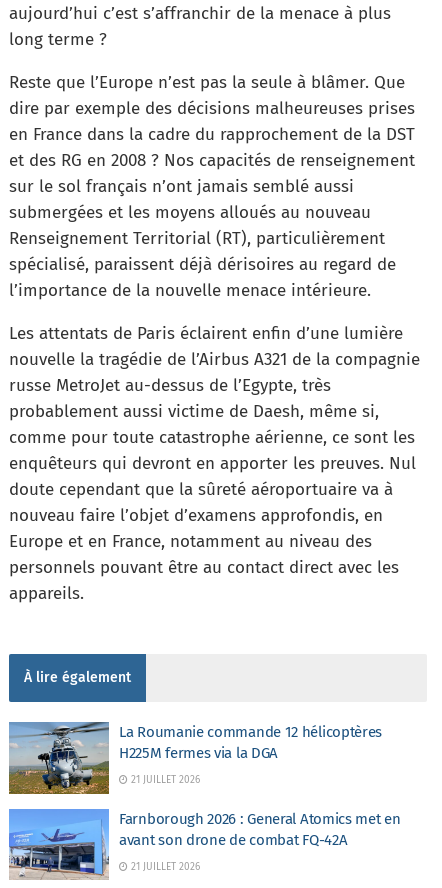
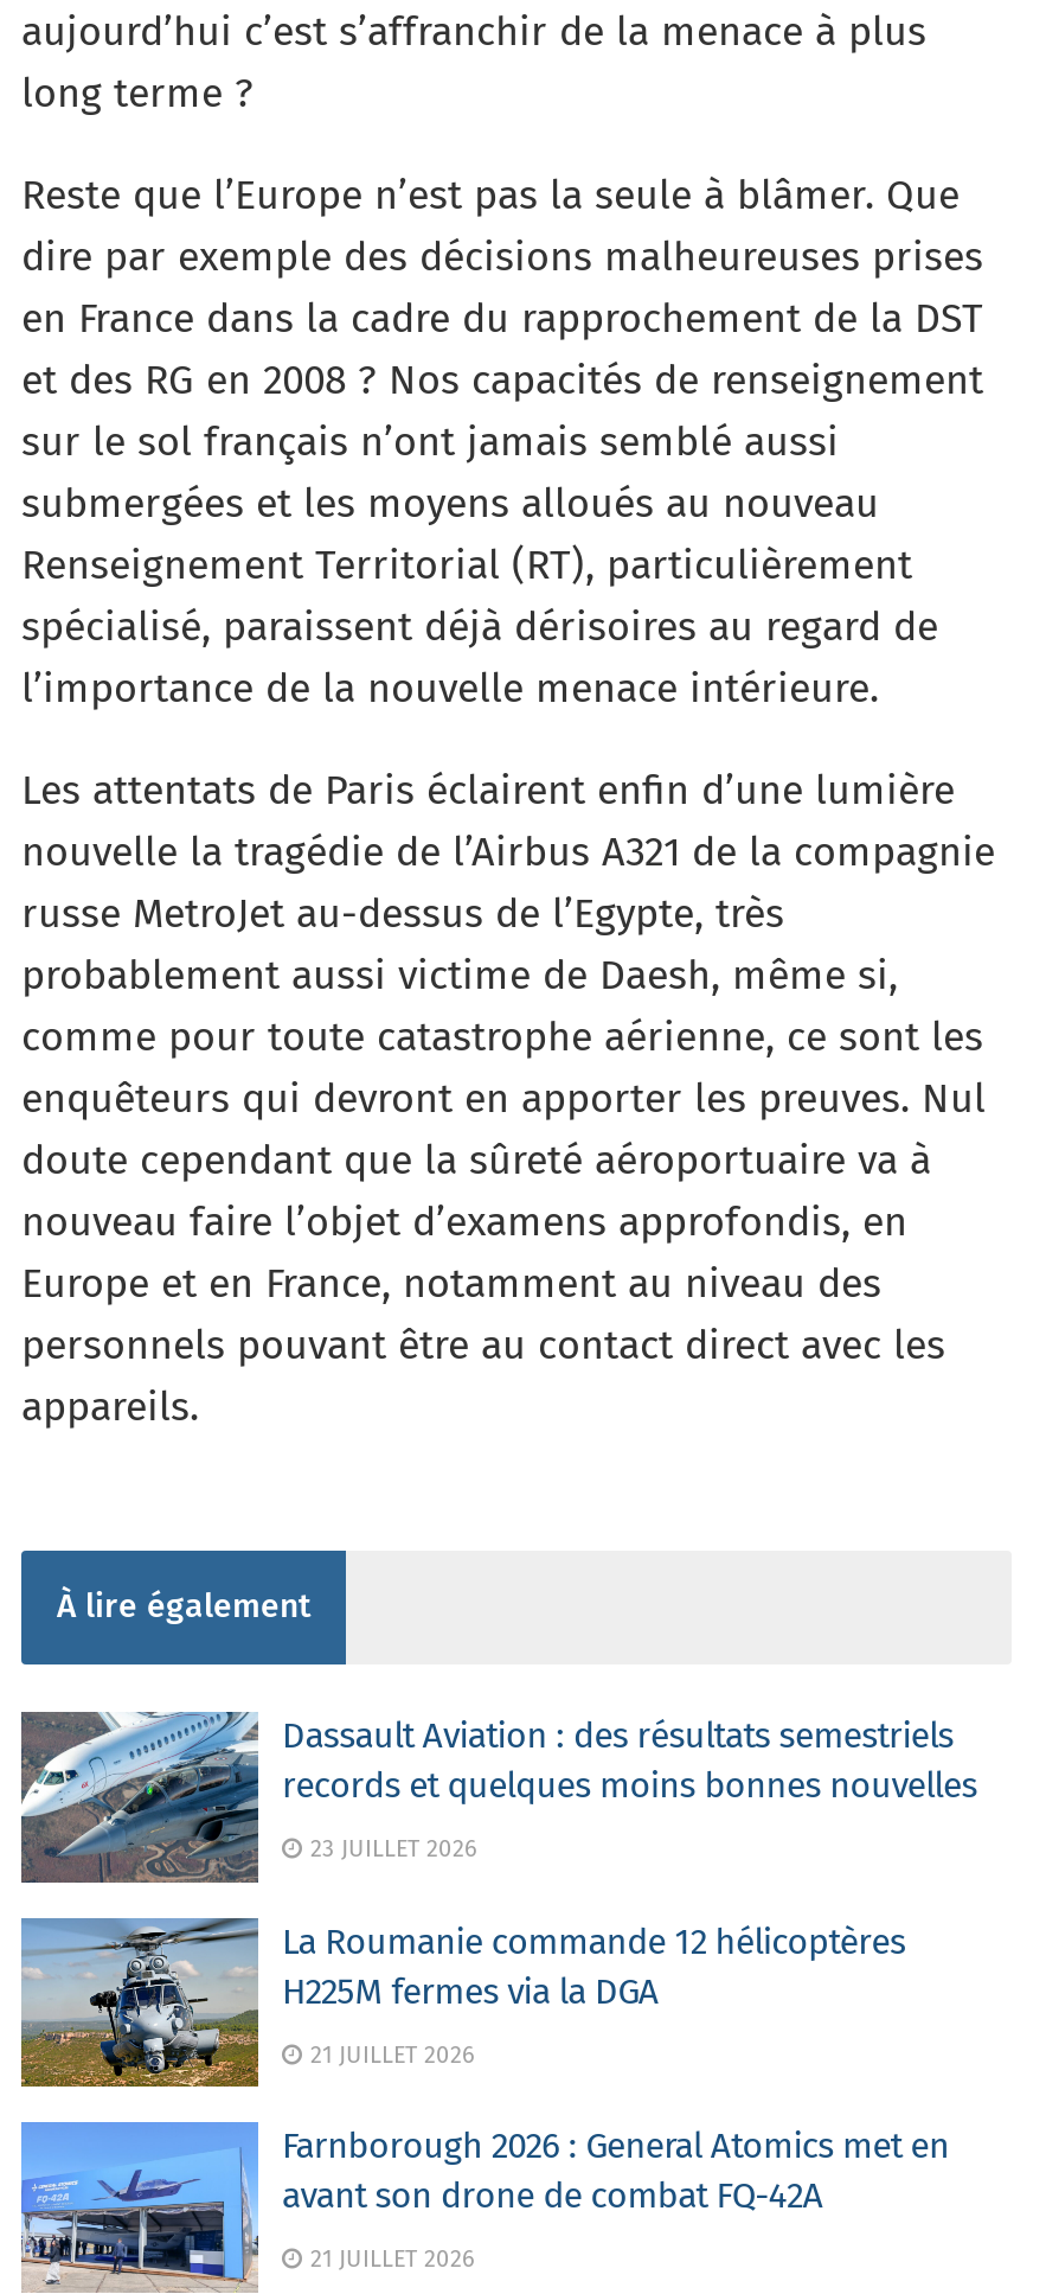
none -> [19,1710,977,1885] [image] | Dassault Aviation : des résultats semestriels | records et quelques moins bonnes nouvelles | 23 JUILLET 2026

